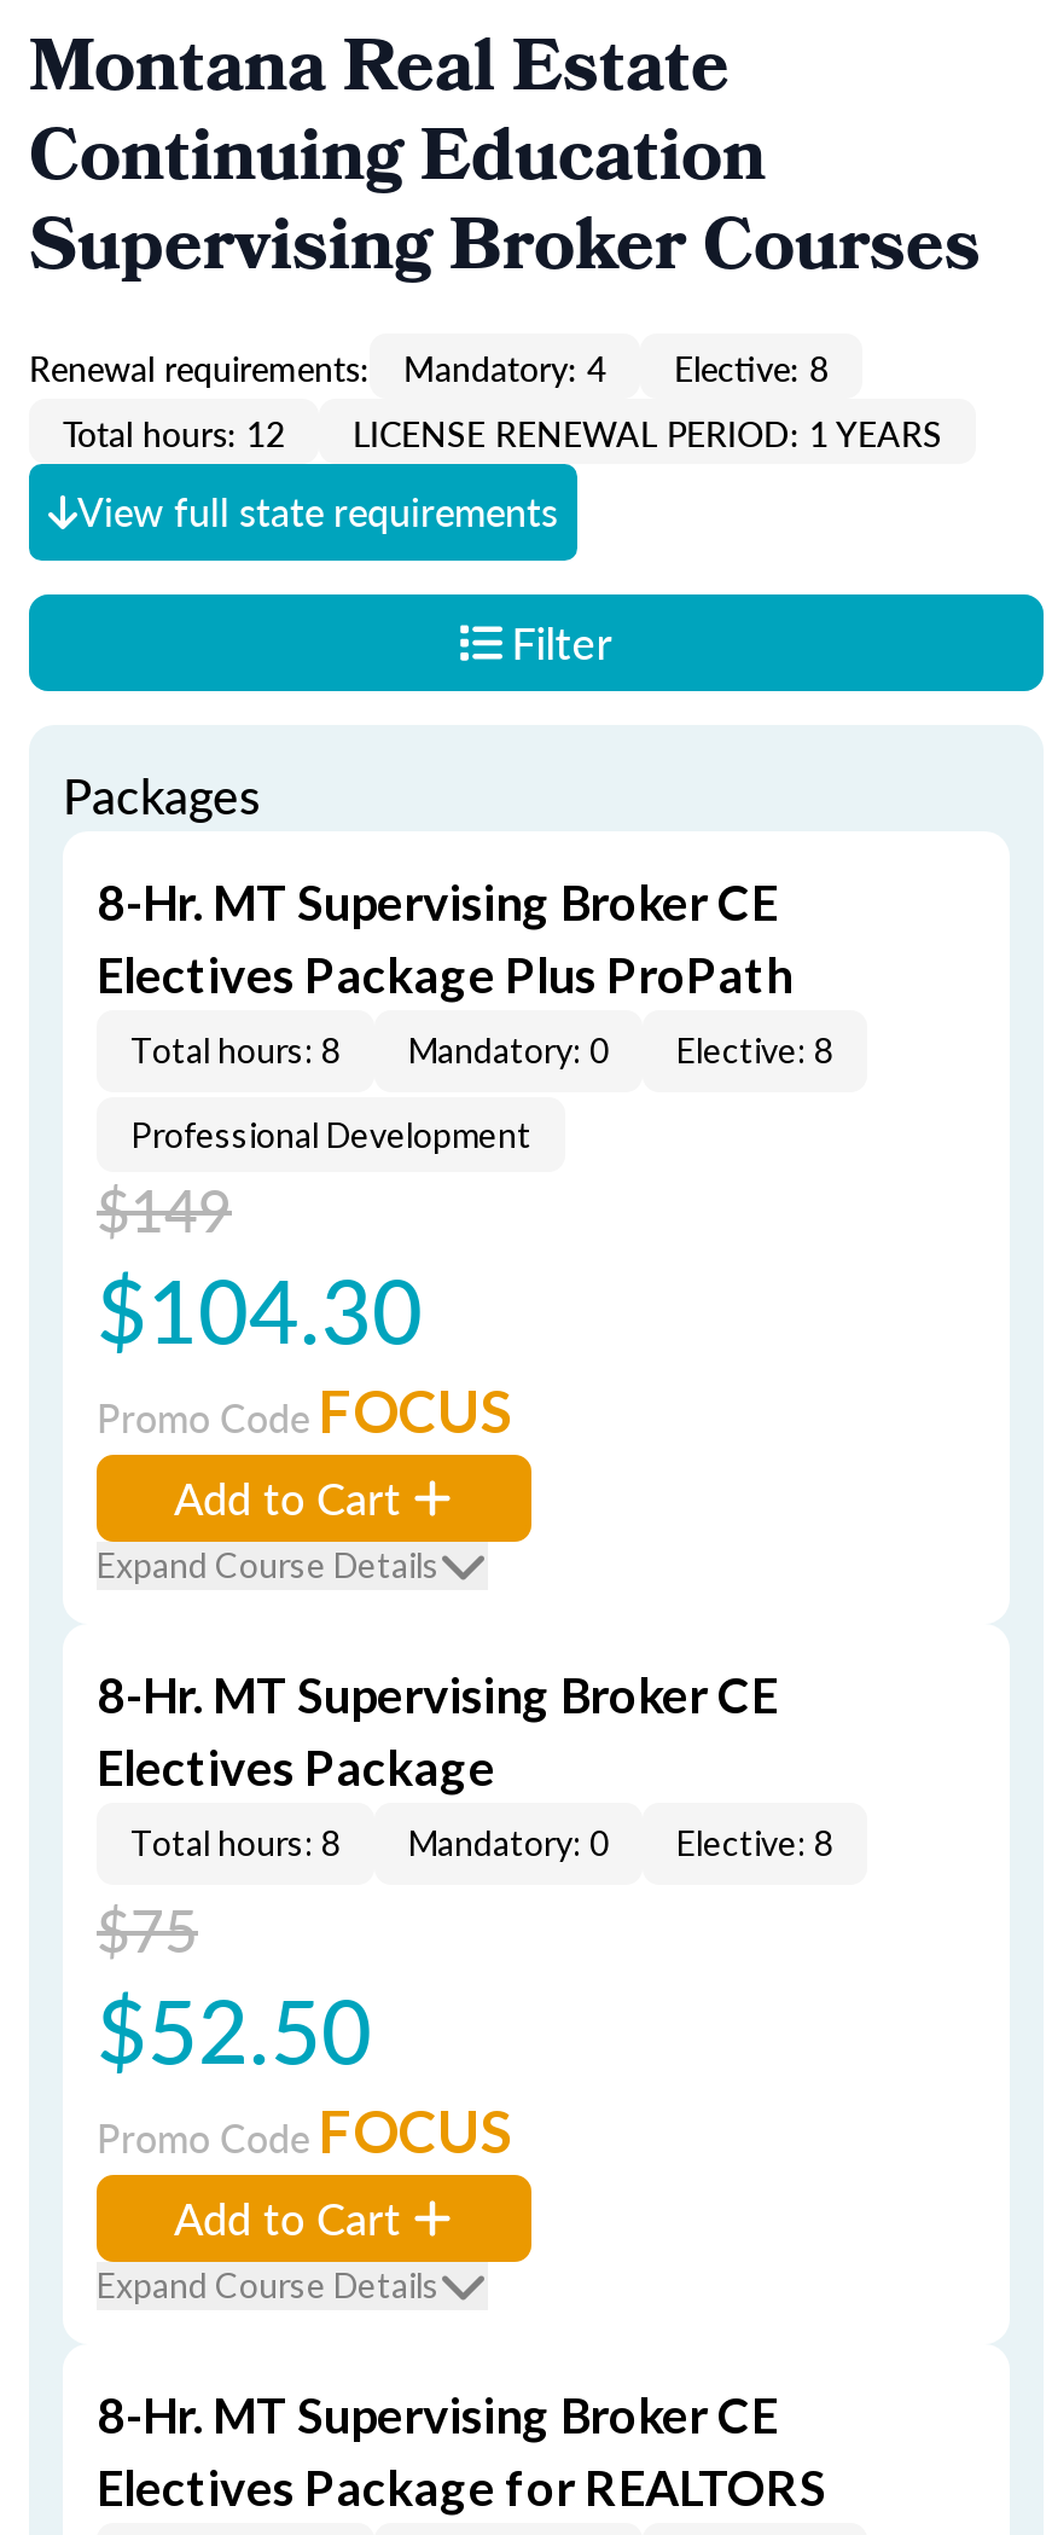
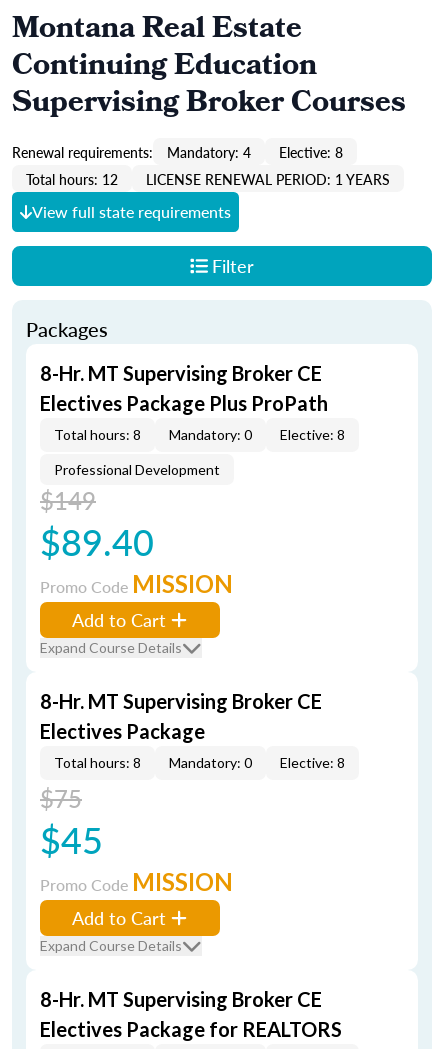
[97,1247,423,1370] $104.30 -> [40,516,154,567] $89.40
[97,1375,512,1445] Promo Code FOCUS -> [40,569,233,598] Promo Code MISSION
[97,1967,372,2090] $52.50 -> [40,814,103,865] $45
[97,2095,512,2165] Promo Code FOCUS -> [40,867,233,896] Promo Code MISSION

